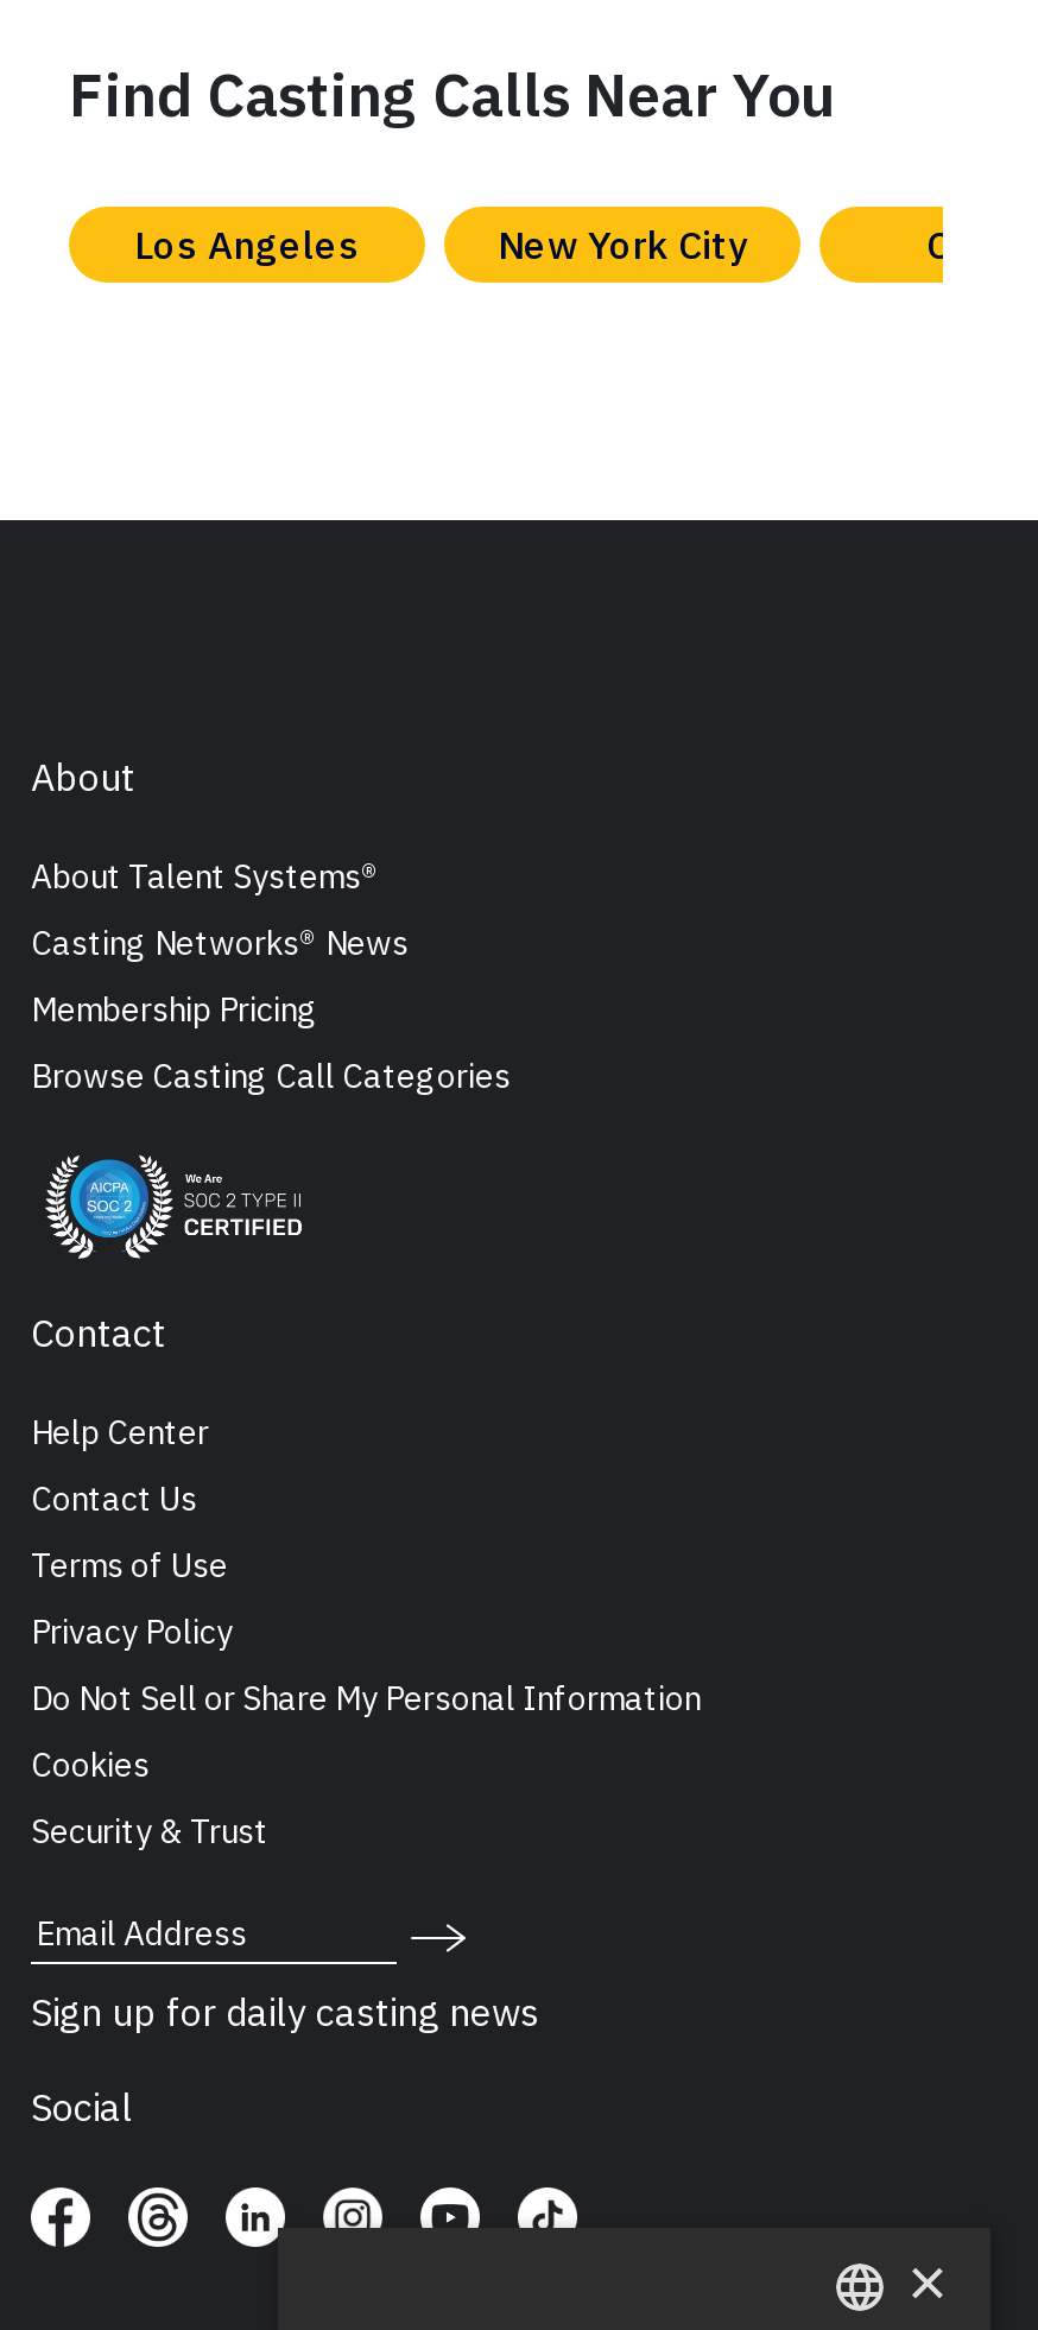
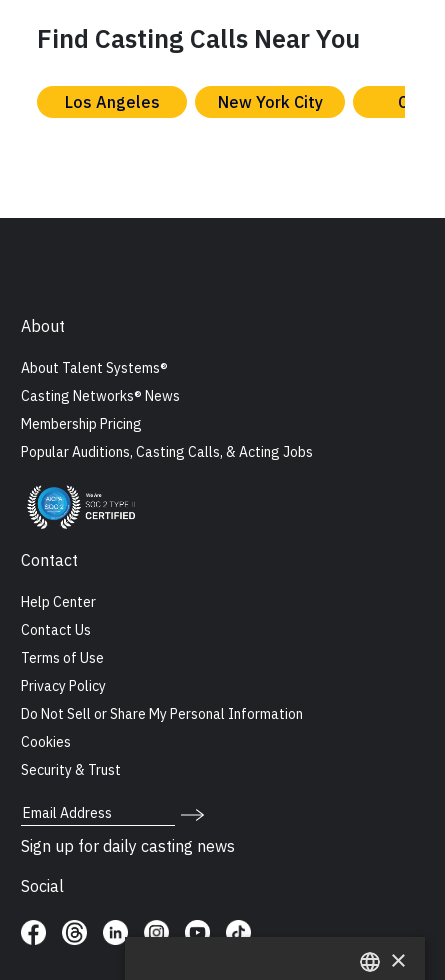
[31,1055,511,1098] Browse Casting Call Categories -> [21,443,313,461] Popular Auditions, Casting Calls, & Acting Jobs

